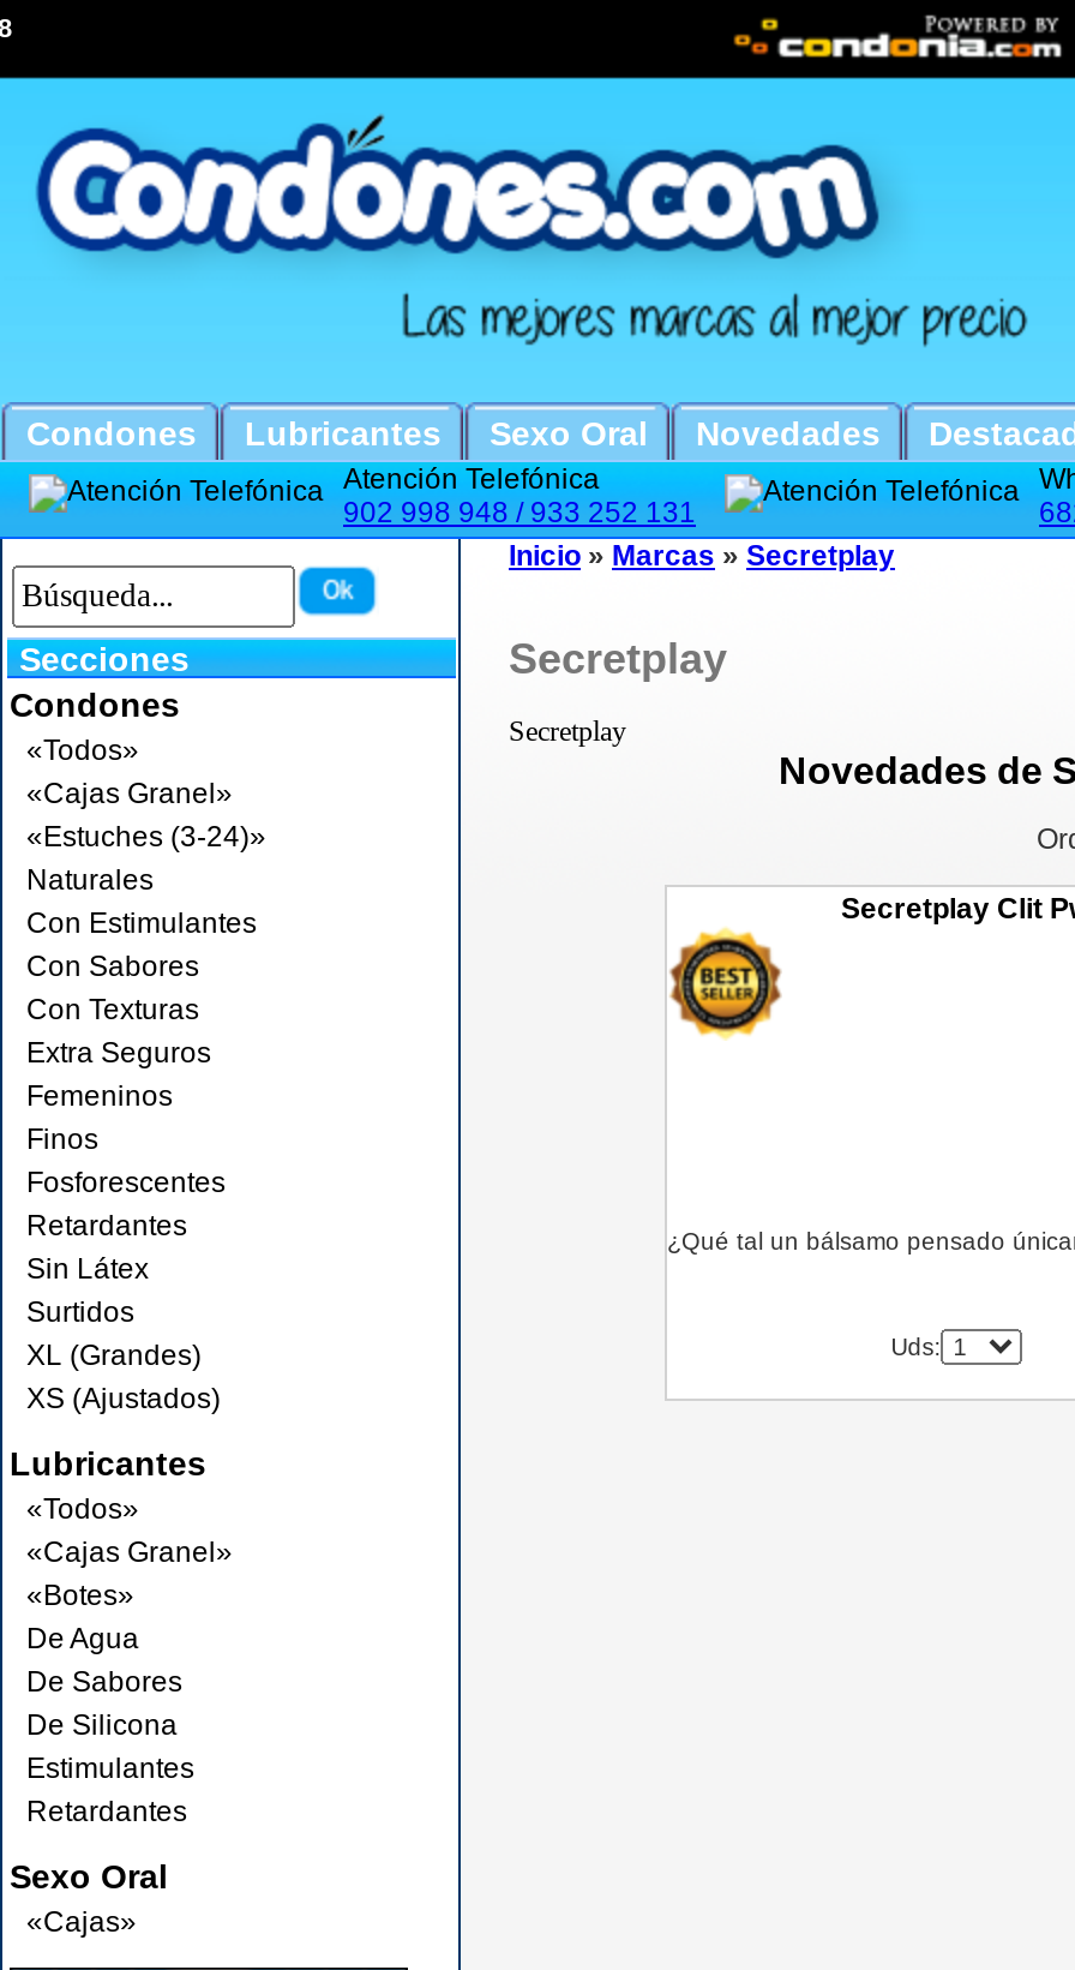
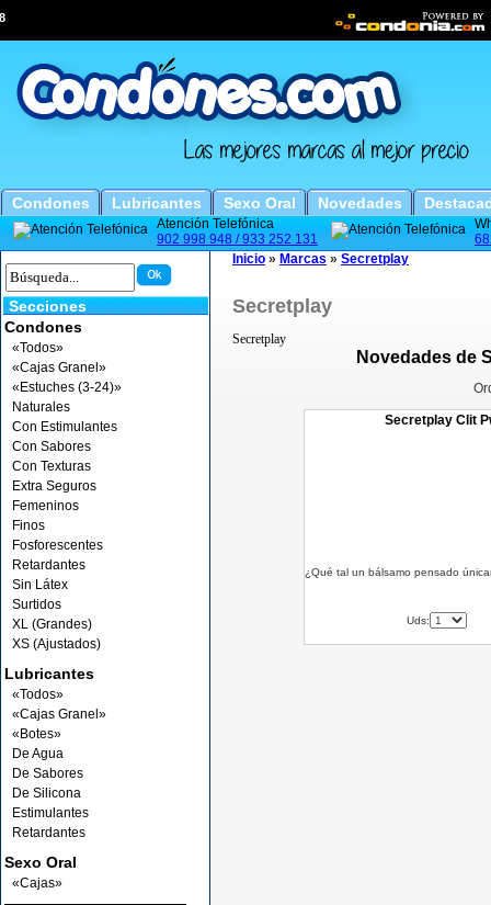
[669,926,782,1041] [image] -> none

